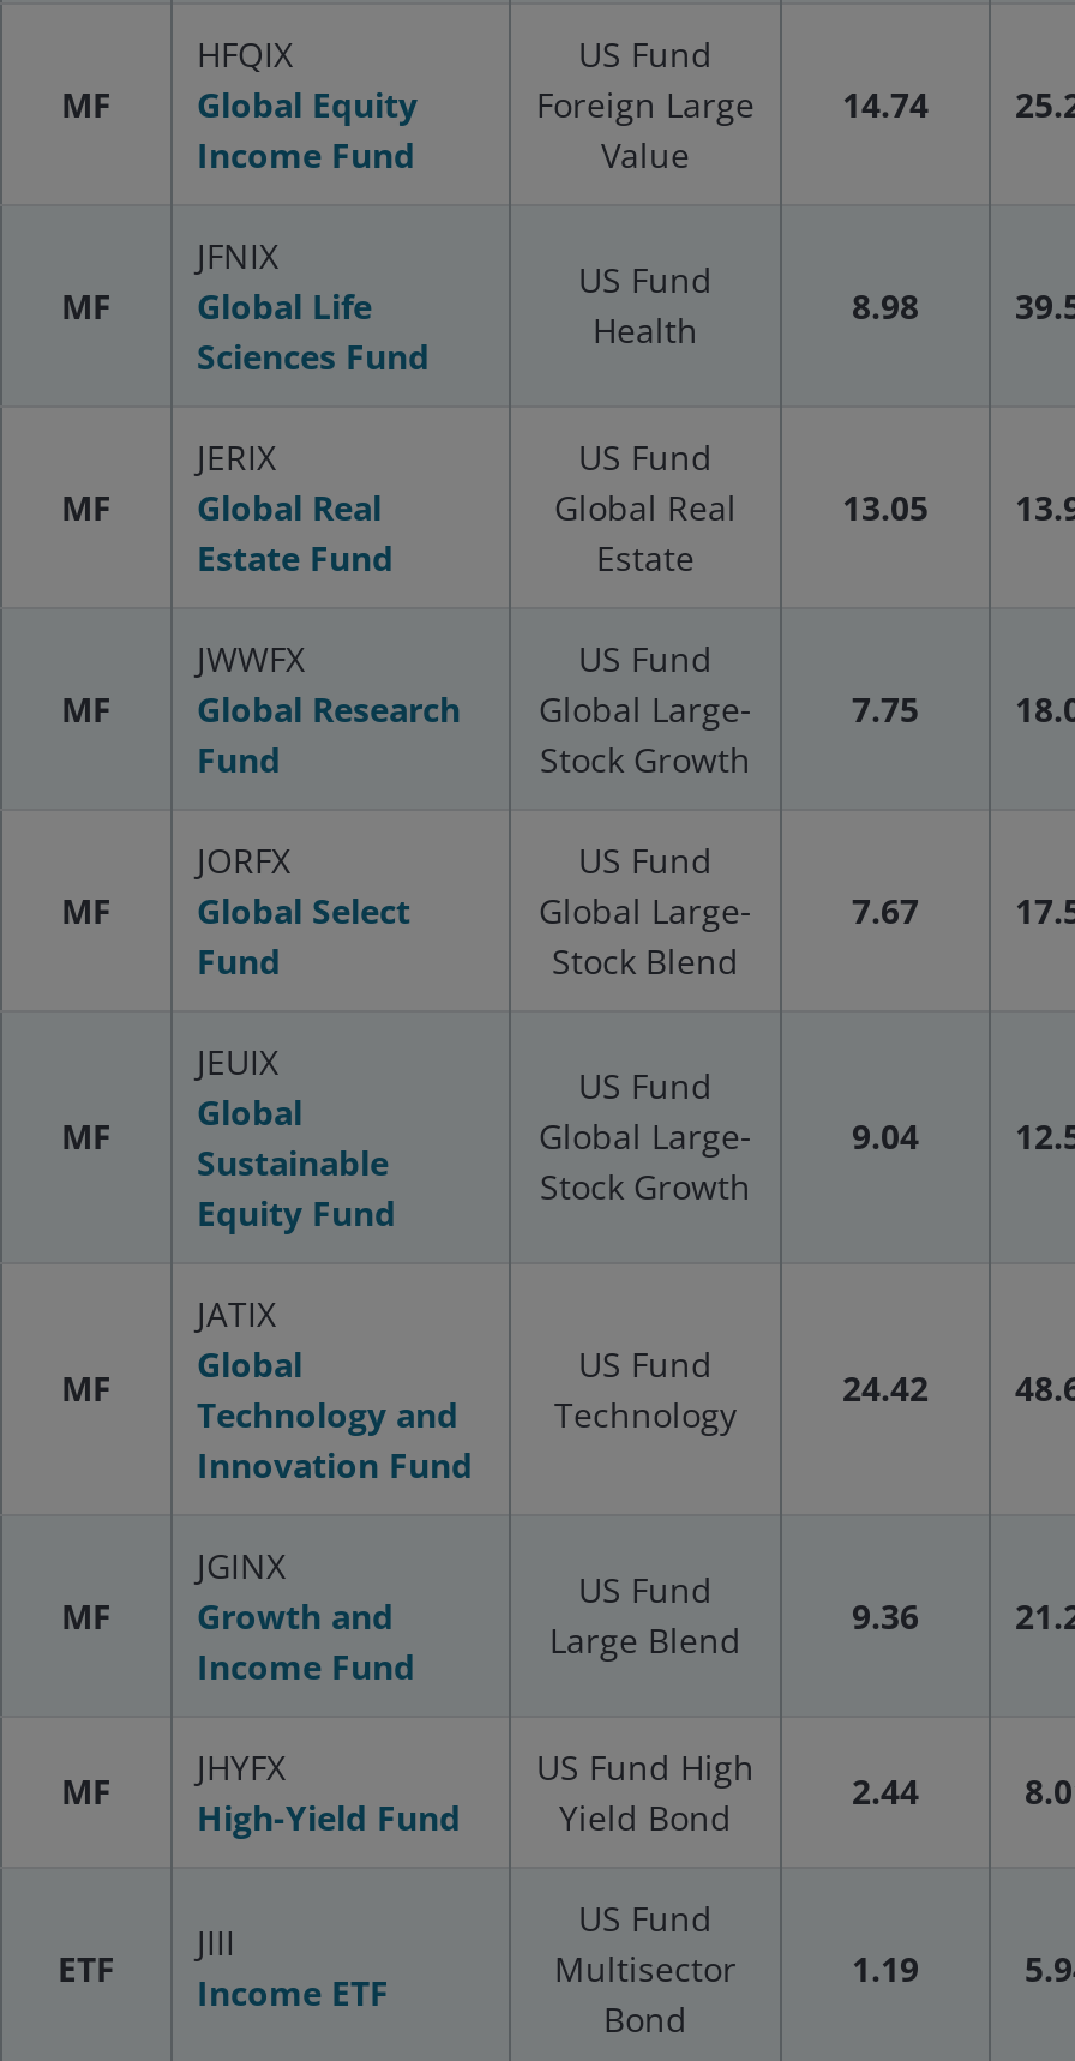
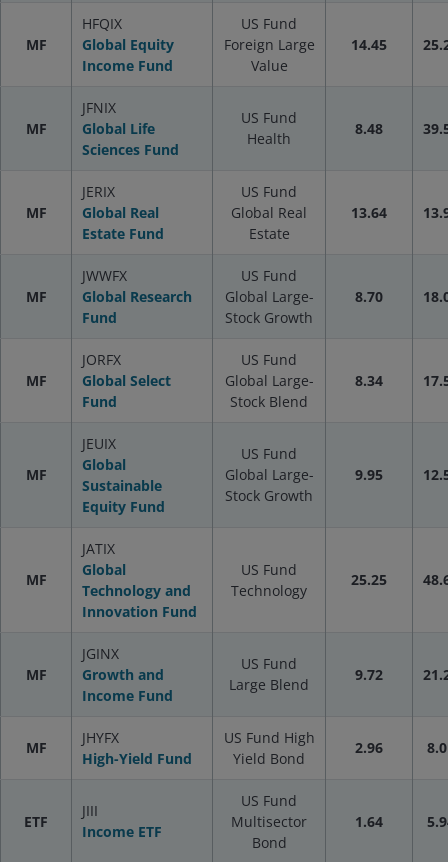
[842,81,929,126] 14.74 -> [351,35,387,54] 14.45
[852,282,919,328] 8.98 -> [355,119,383,138] 8.48
[842,484,929,529] 13.05 -> [351,203,387,222] 13.64
[852,685,919,731] 7.75 -> [355,287,383,306] 8.70
[852,887,919,932] 7.67 -> [355,371,383,390] 8.34
[852,1112,919,1158] 9.04 -> [355,465,383,484] 9.95
[842,1364,929,1410] 24.42 -> [351,570,387,589] 25.25
[852,1592,919,1638] 9.36 -> [355,665,383,684] 9.72
[852,1767,919,1813] 2.44 -> [355,738,383,757] 2.96
[852,1945,919,1990] 1.19 -> [355,812,383,831] 1.64

